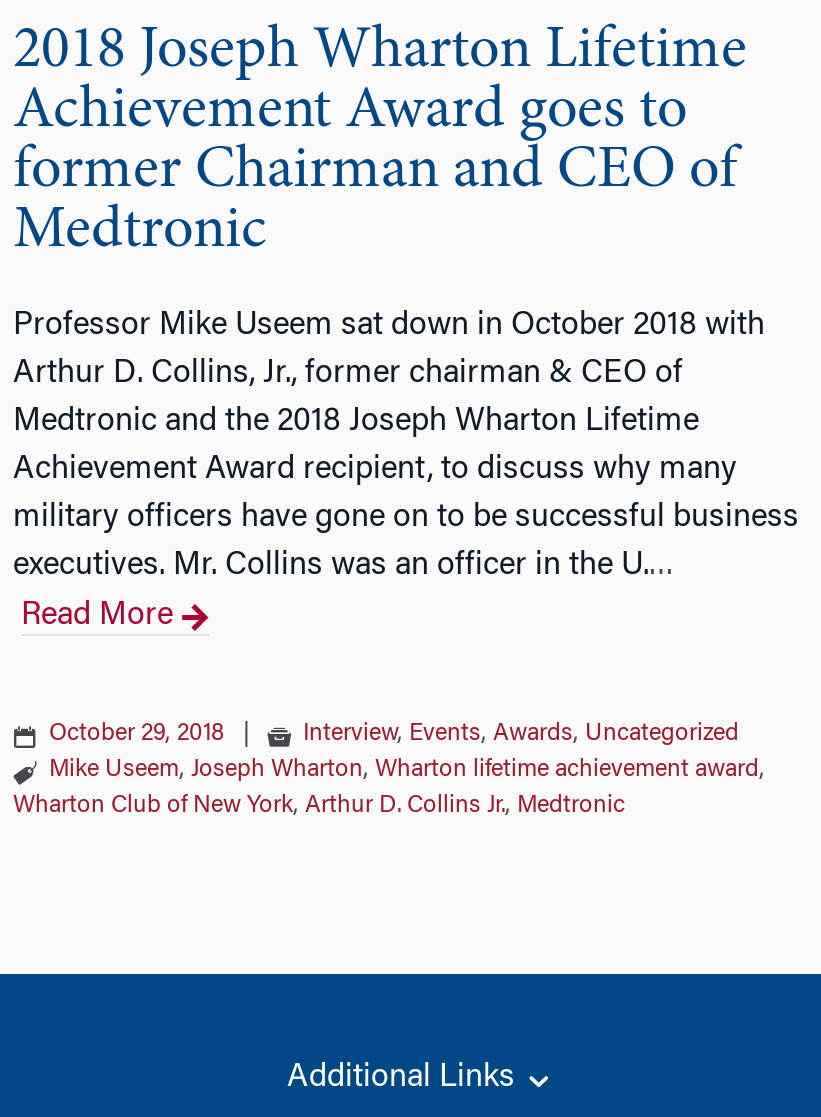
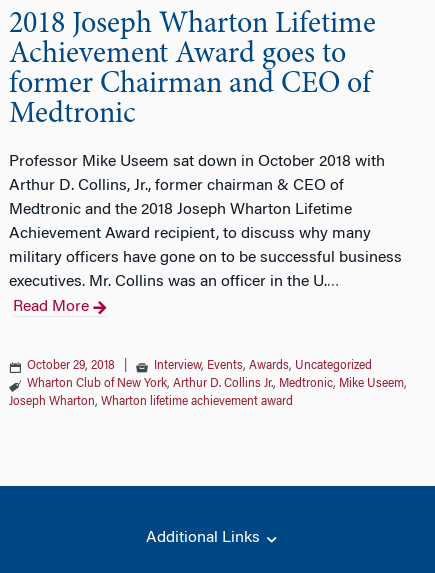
[49,758,765,782] Mike Useem, Joseph Wharton, Wharton lifetime achievement award, -> [27,378,407,390] Wharton Club of New York, Arthur D. Collins Jr., Medtronic, Mike Useem,
[13,794,625,818] Wharton Club of New York, Arthur D. Collins Jr., Medtronic -> [9,396,293,408] Joseph Wharton, Wharton lifetime achievement award

